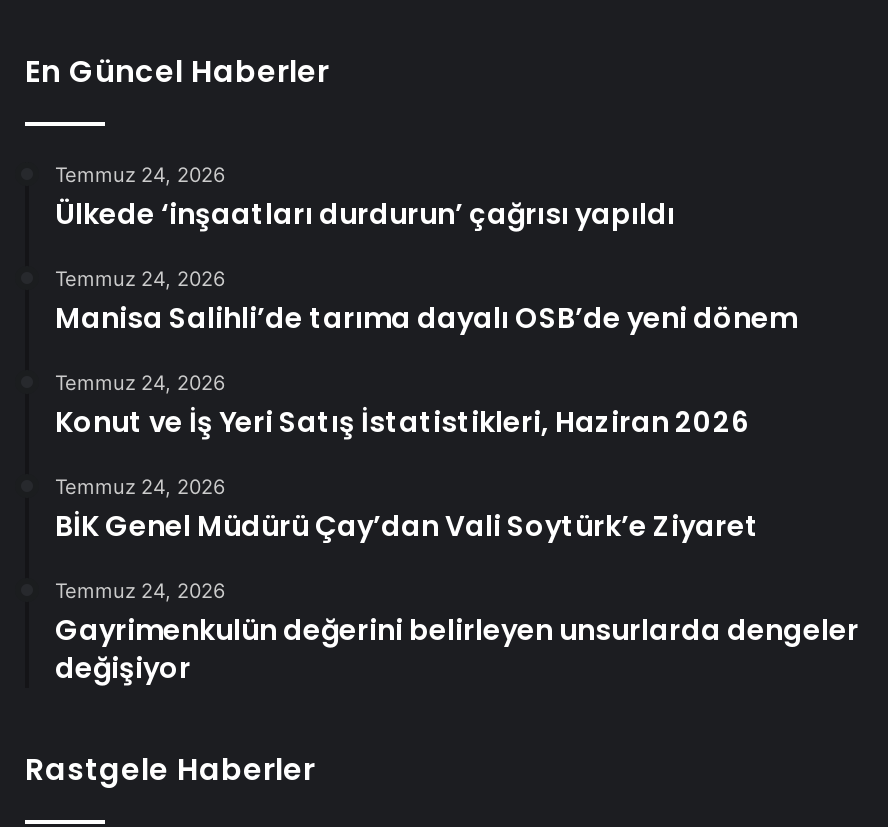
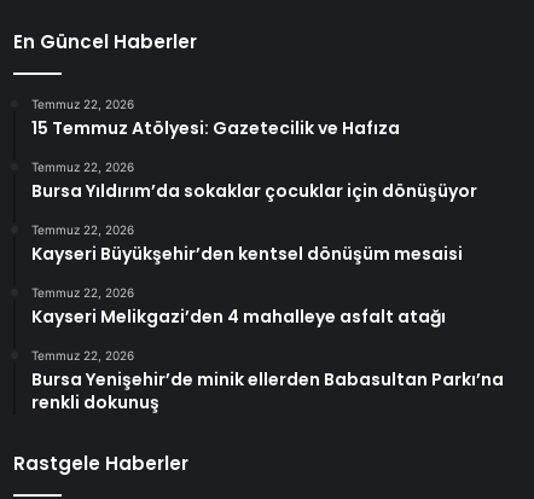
[55,162,675,234] Temmuz 24, 2026 | Ülkede ‘inşaatları durdurun’ çağrısı yapıldı -> [31,97,400,140] Temmuz 22, 2026 | 15 Temmuz Atölyesi: Gazetecilik ve Hafıza
[55,266,797,338] Temmuz 24, 2026 | Manisa Salihli’de tarıma dayalı OSB’de yeni dönem -> [31,160,477,203] Temmuz 22, 2026 | Bursa Yıldırım’da sokaklar çocuklar için dönüşüyor
[55,370,749,442] Temmuz 24, 2026 | Konut ve İş Yeri Satış İstatistikleri, Haziran 2026 -> [31,222,463,266] Temmuz 22, 2026 | Kayseri Büyükşehir’den kentsel dönüşüm mesaisi
[55,474,759,546] Temmuz 24, 2026 | BİK Genel Müdürü Çay’dan Vali Soytürk’e Ziyaret -> [31,285,446,329] Temmuz 22, 2026 | Kayseri Melikgazi’den 4 mahalleye asfalt atağı
[55,578,859,688] Temmuz 24, 2026 | Gayrimenkulün değerini belirleyen unsurlarda dengeler | değişiyor -> [31,348,504,415] Temmuz 22, 2026 | Bursa Yenişehir’de minik ellerden Babasultan Parkı’na | renkli dokunuş

